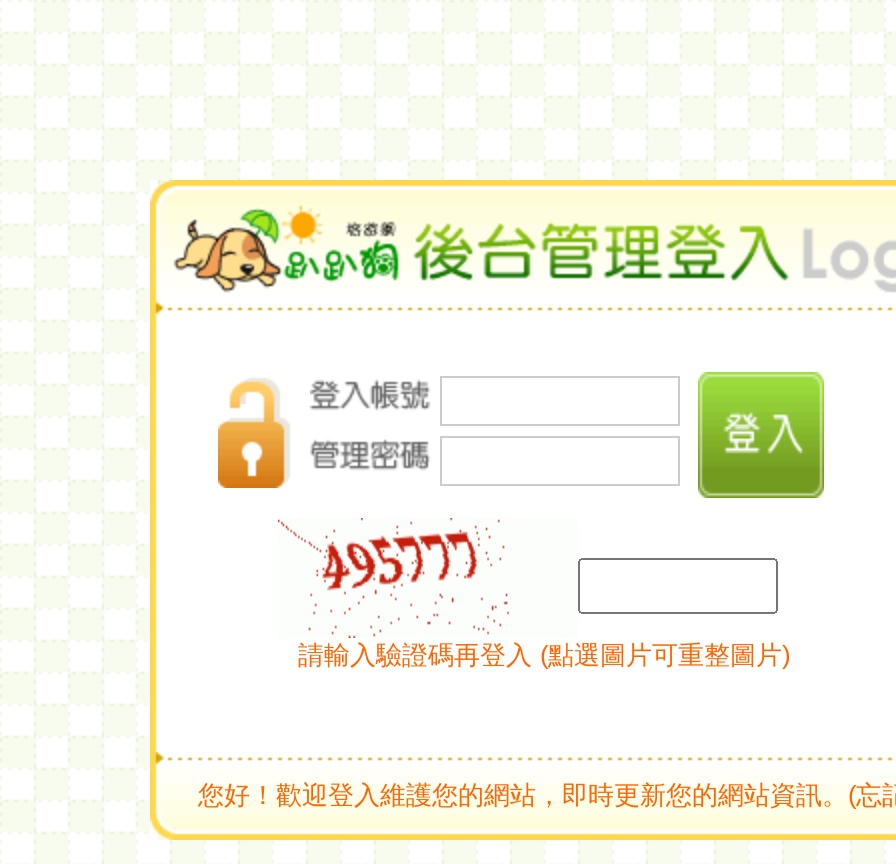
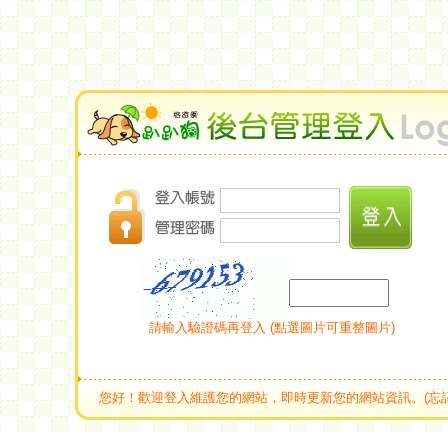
[278,520,508,632] [image] -> [143,259,253,317] [image]

